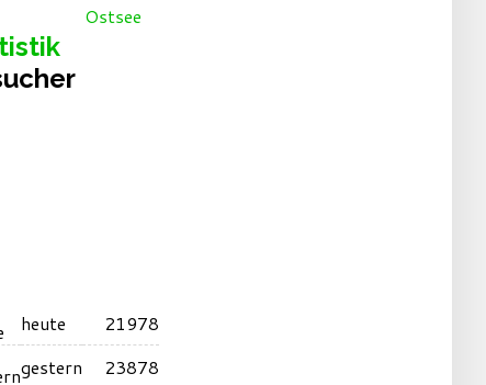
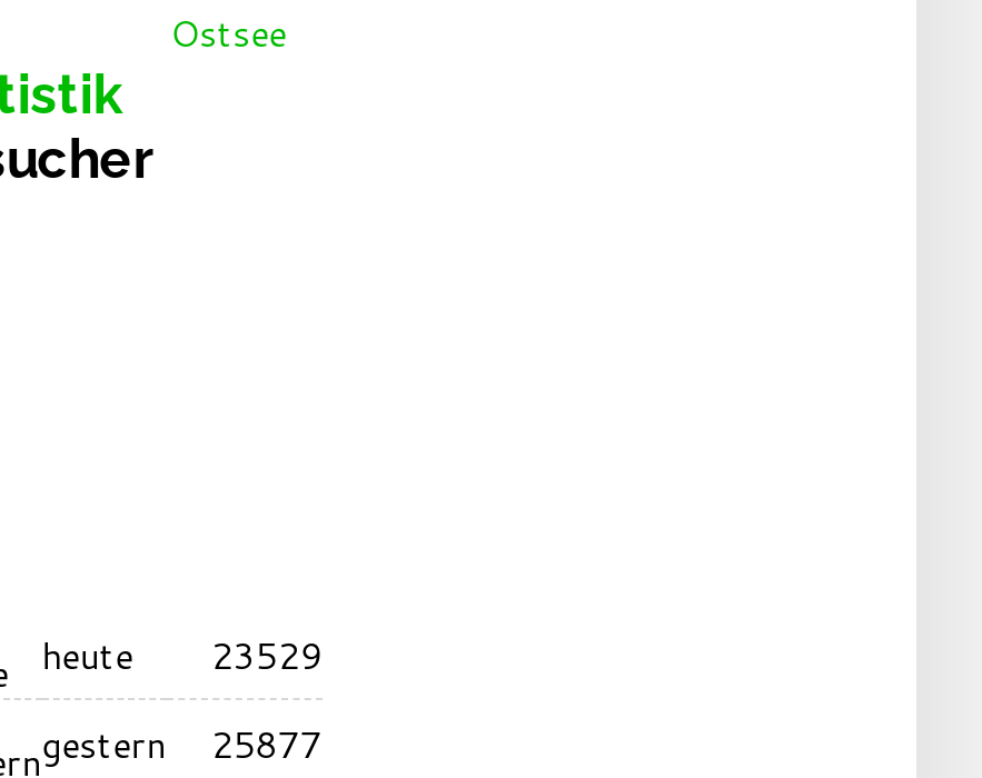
[21,310,159,335] heute 21978 -> [42,628,322,679] heute 23529
[21,354,159,379] gestern 23878 -> [42,717,322,768] gestern 25877

